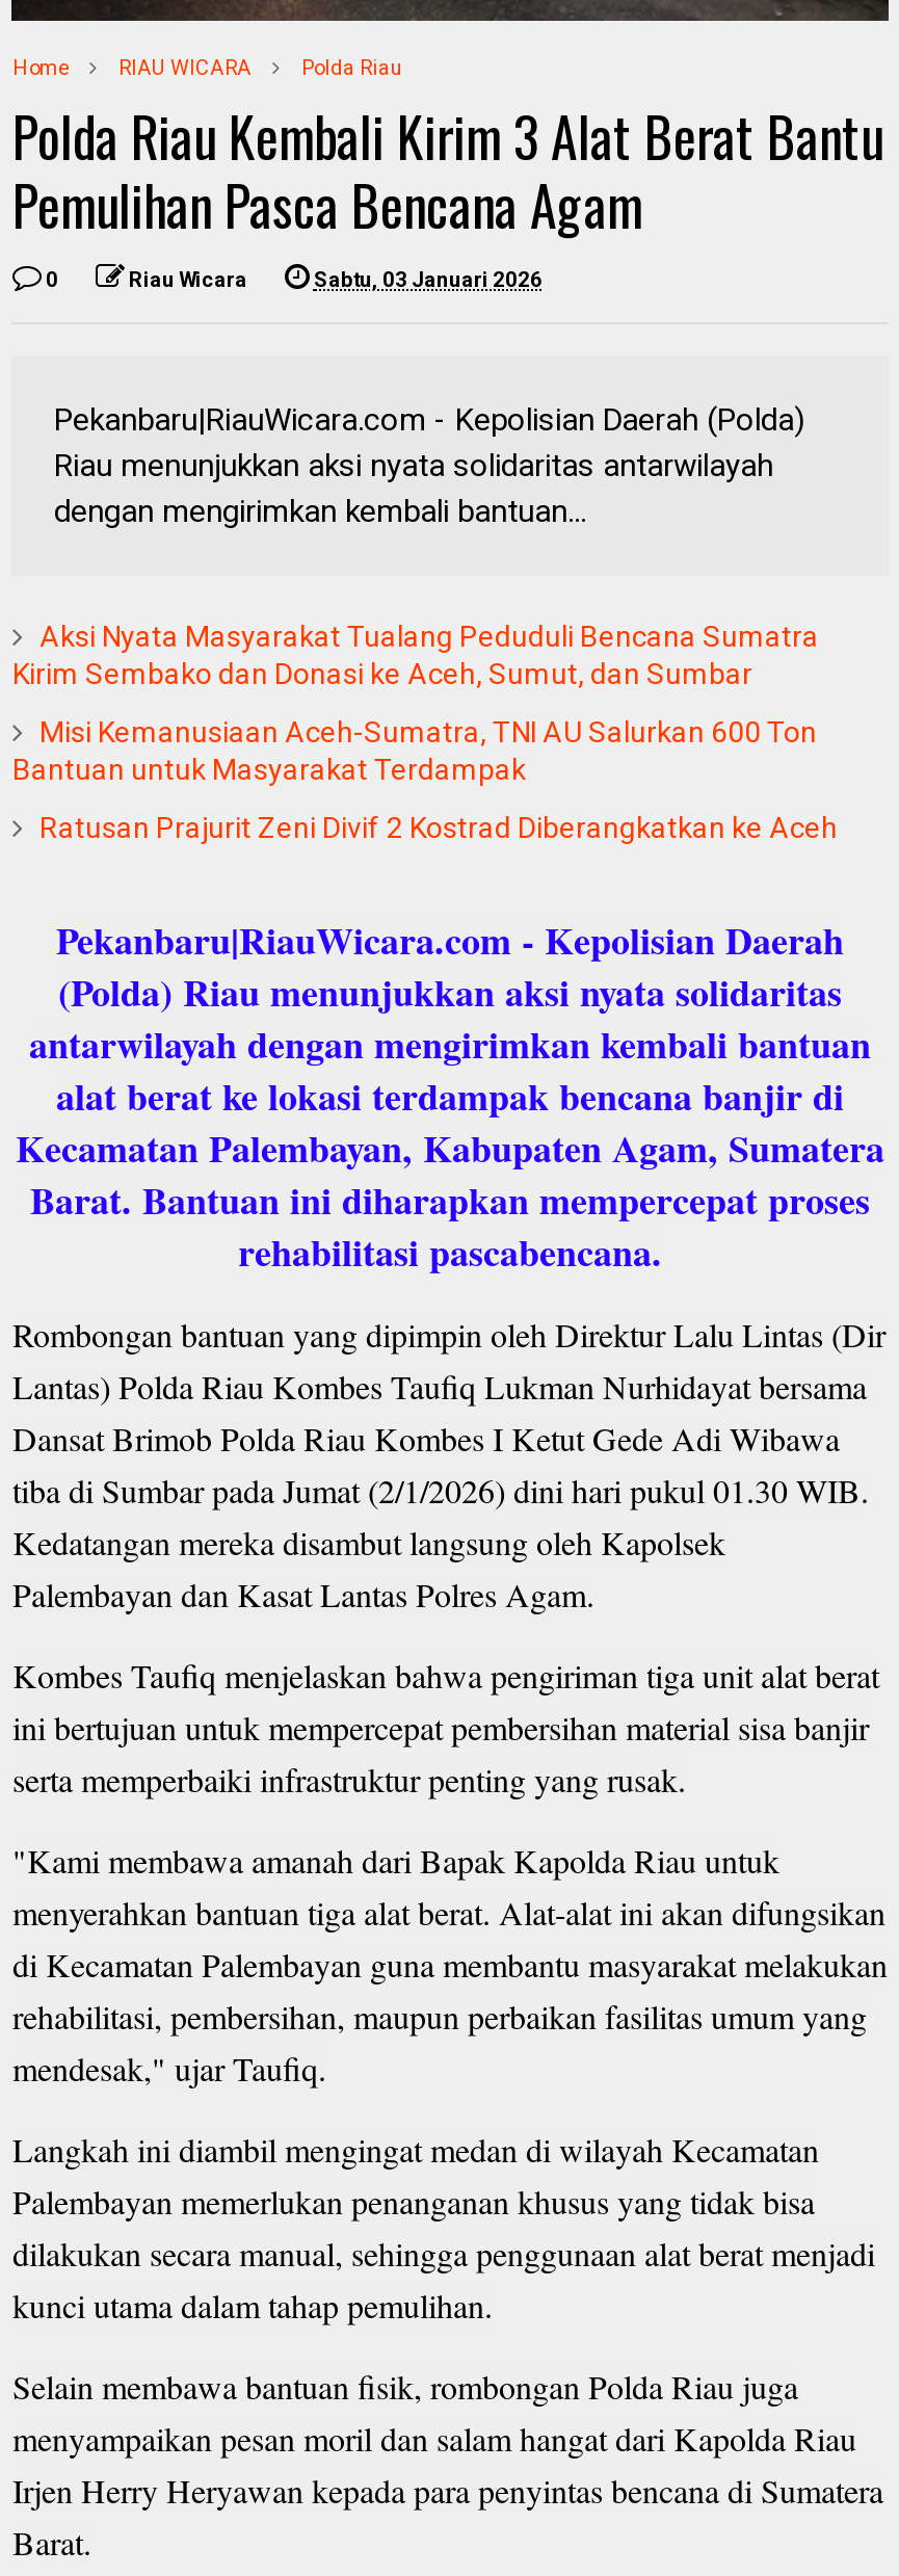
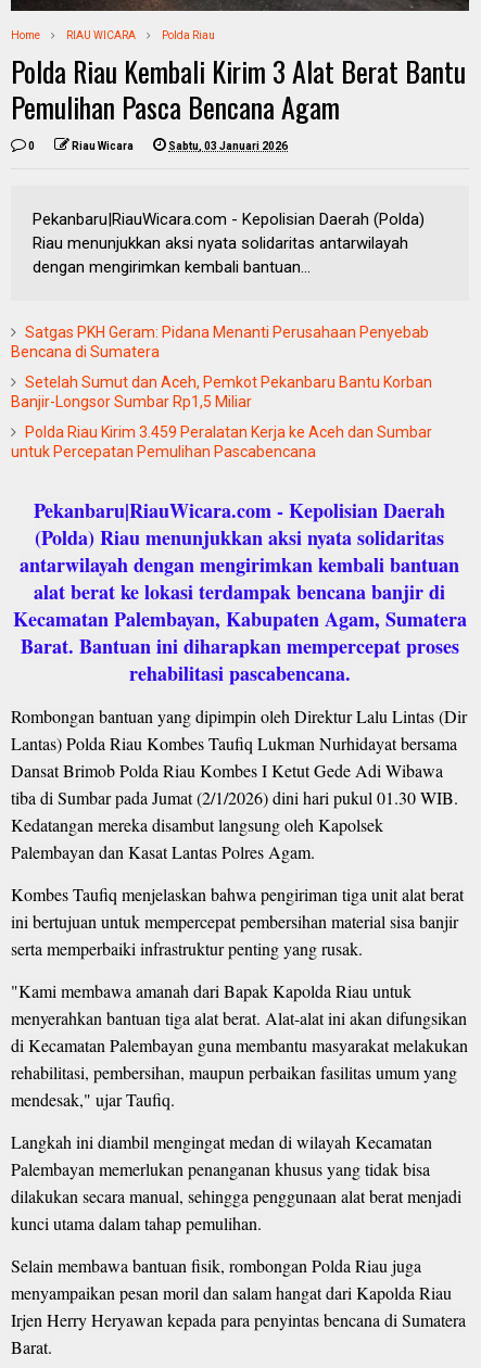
[12,620,819,691] Aksi Nyata Masyarakat Tualang Peduduli Bencana Sumatra | Kirim Sembako dan Donasi ke Aceh, Sumut, dan Sumbar -> [11,324,429,361] Satgas PKH Geram: Pidana Menanti Perusahaan Penyebab | Bencana di Sumatera
[12,716,817,787] Misi Kemanusiaan Aceh-Sumatra, TNI AU Salurkan 600 Ton | Bantuan untuk Masyarakat Terdampak -> [11,374,433,411] Setelah Sumut dan Aceh, Pemkot Pekanbaru Bantu Korban | Banjir-Longsor Sumbar Rp1,5 Miliar
[39,811,837,845] Ratusan Prajurit Zeni Divif 2 Kostrad Diberangkatkan ke Aceh -> [11,424,433,461] Polda Riau Kirim 3.459 Peralatan Kerja ke Aceh dan Sumbar | untuk Percepatan Pemulihan Pascabencana

